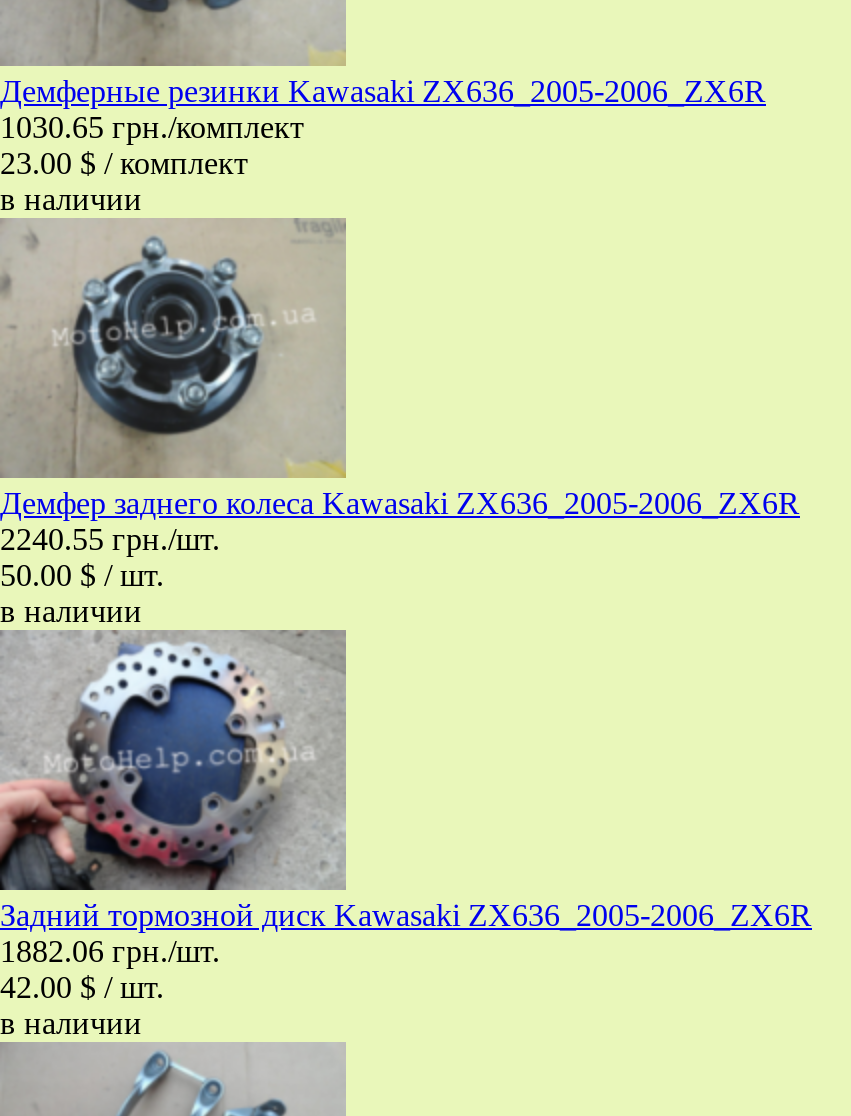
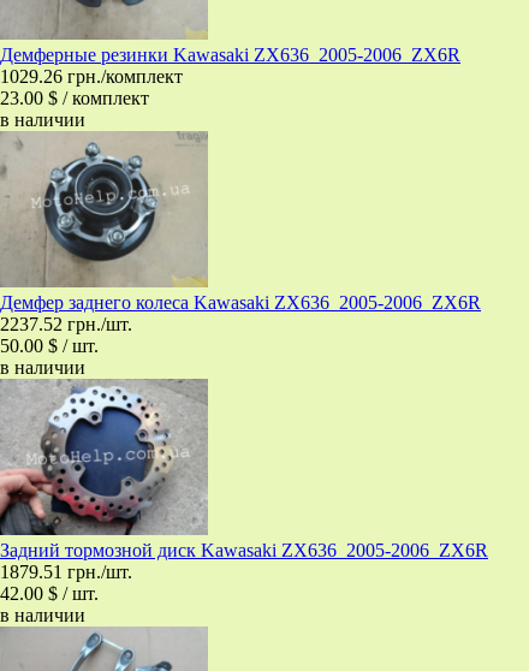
[0,111,304,145] 1030.65 грн./комплект -> [0,66,183,87] 1029.26 грн./комплект
[0,523,220,557] 2240.55 грн./шт. -> [0,314,132,335] 2237.52 грн./шт.
[0,935,220,969] 1882.06 грн./шт. -> [0,562,132,582] 1879.51 грн./шт.

